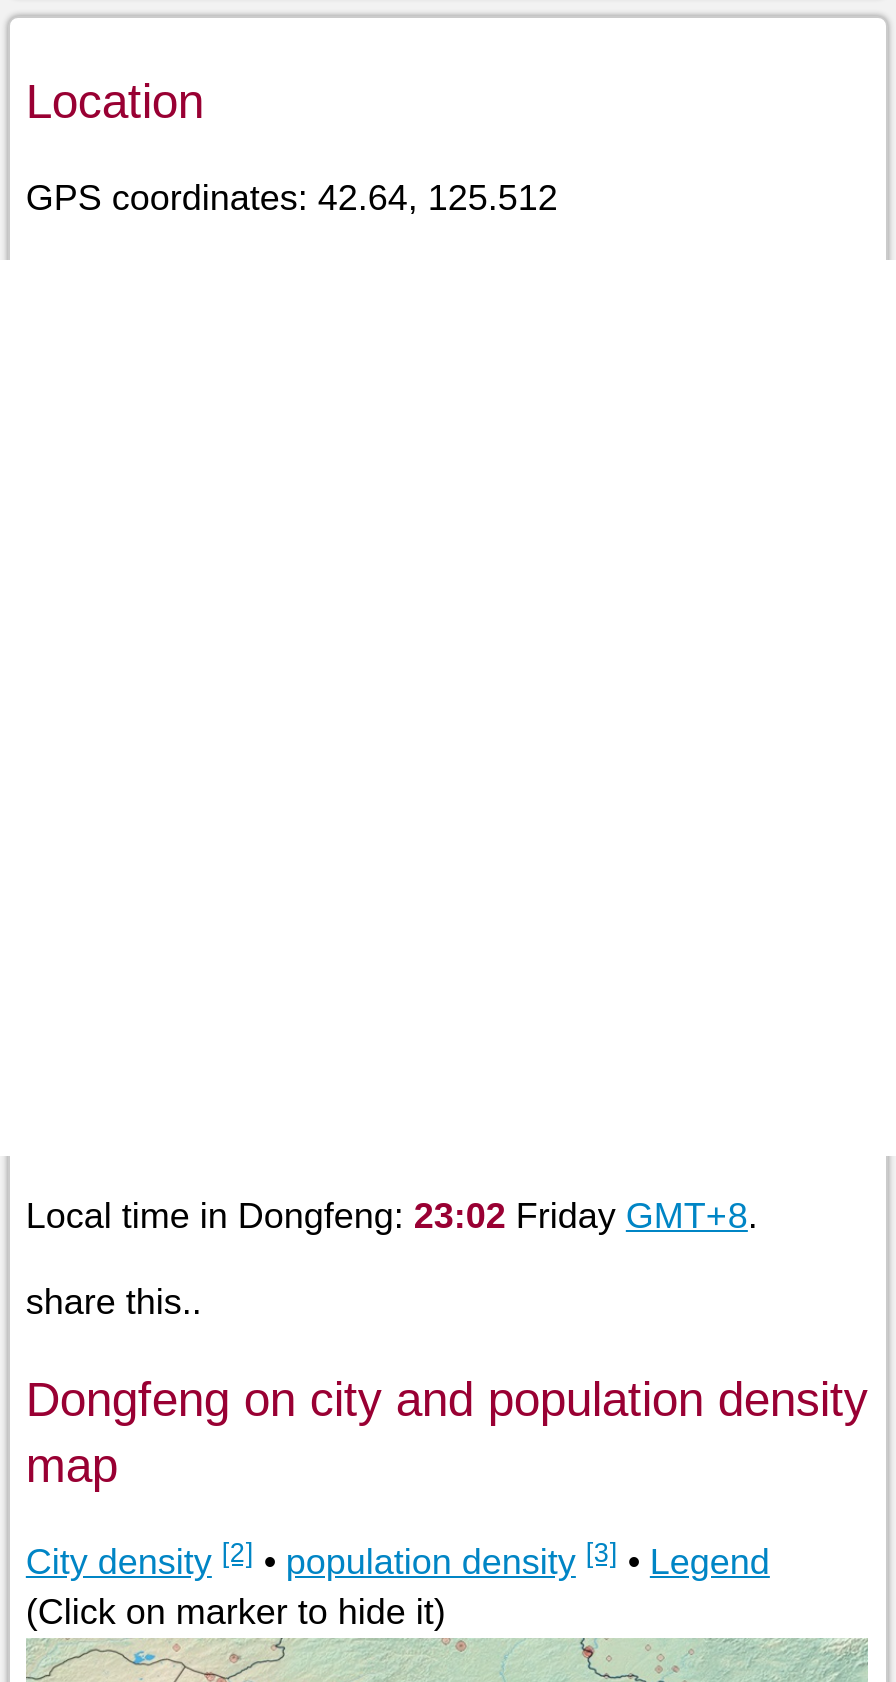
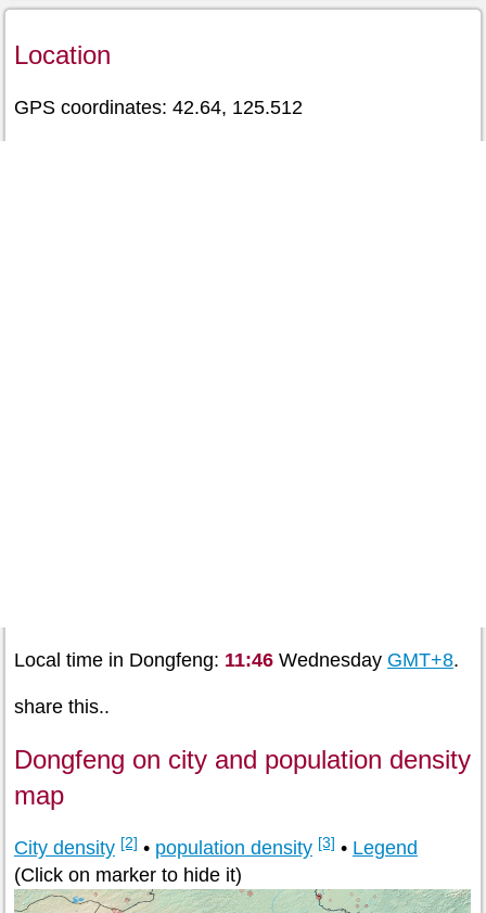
[26,1195,758,1235] Local time in Dongfeng: 23:02 Friday GMT+8. -> [14,649,459,670] Local time in Dongfeng: 11:46 Wednesday GMT+8.

